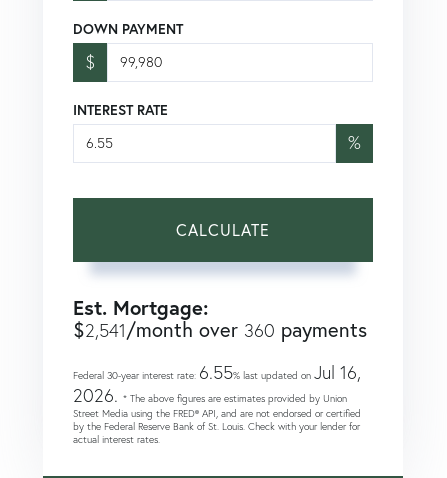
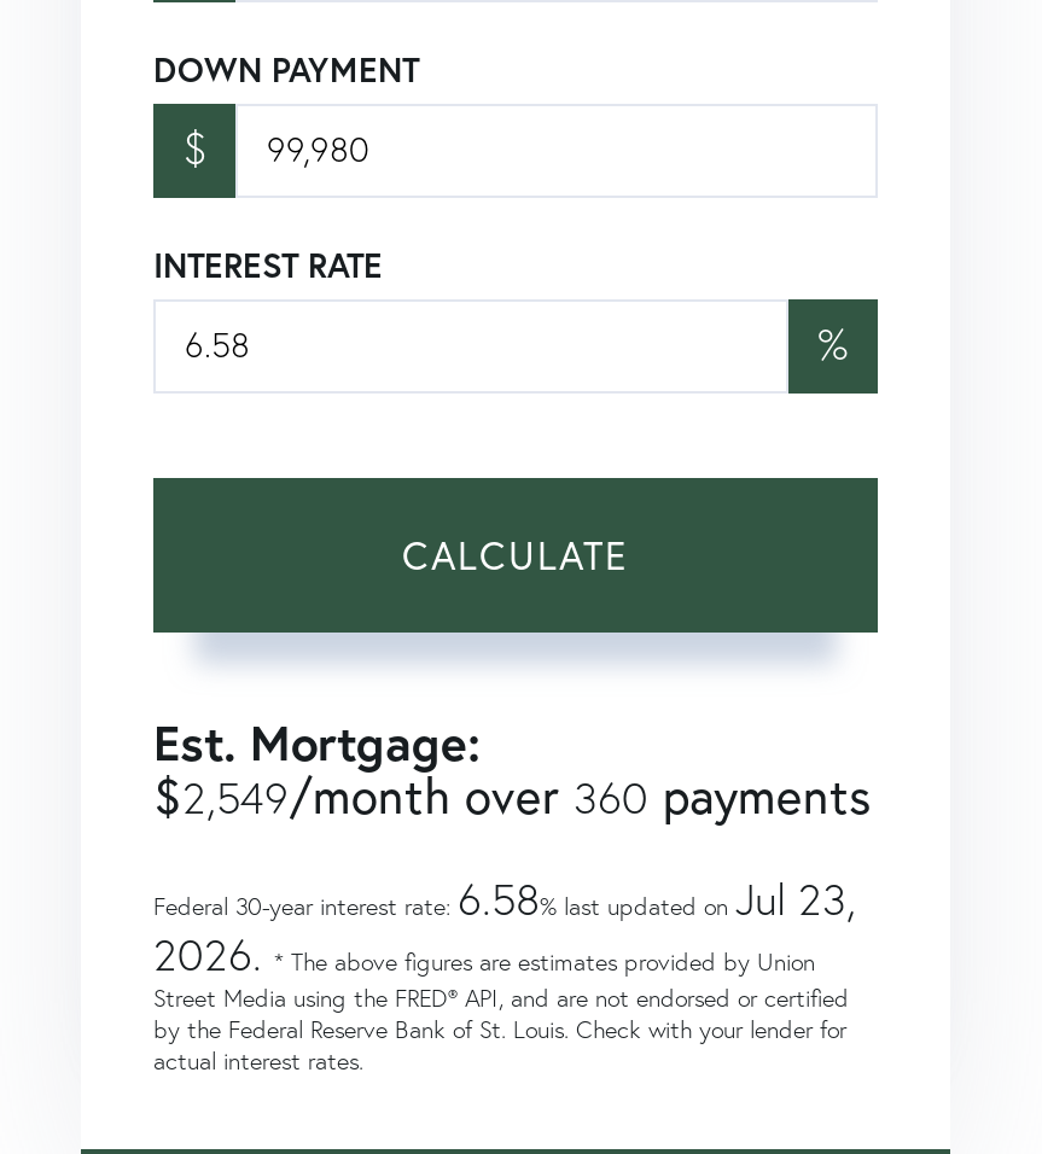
[73,317,367,342] $2,541/month over 360 payments -> [153,764,871,825] $2,549/month over 360 payments
[73,361,361,384] Federal 30-year interest rate: 6.55% last updated on Jul 16, -> [153,871,856,926] Federal 30-year interest rate: 6.58% last updated on Jul 23,

